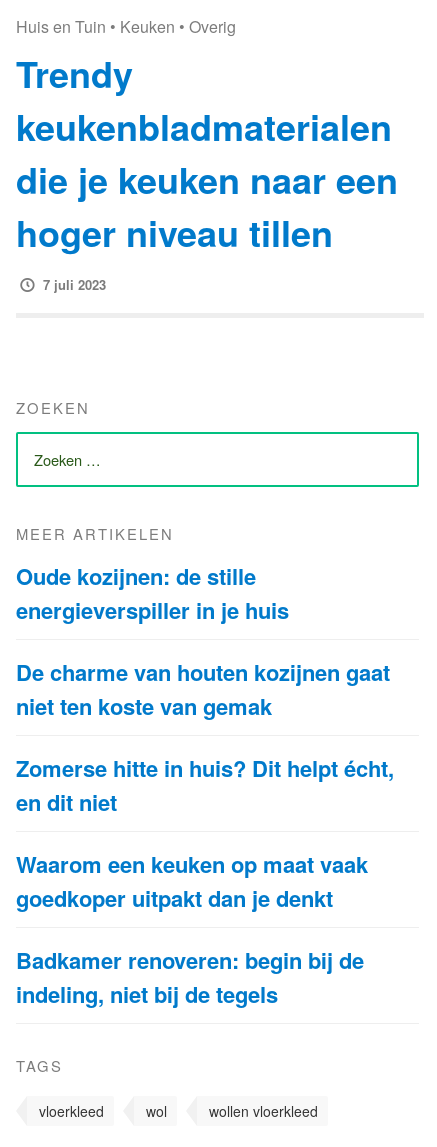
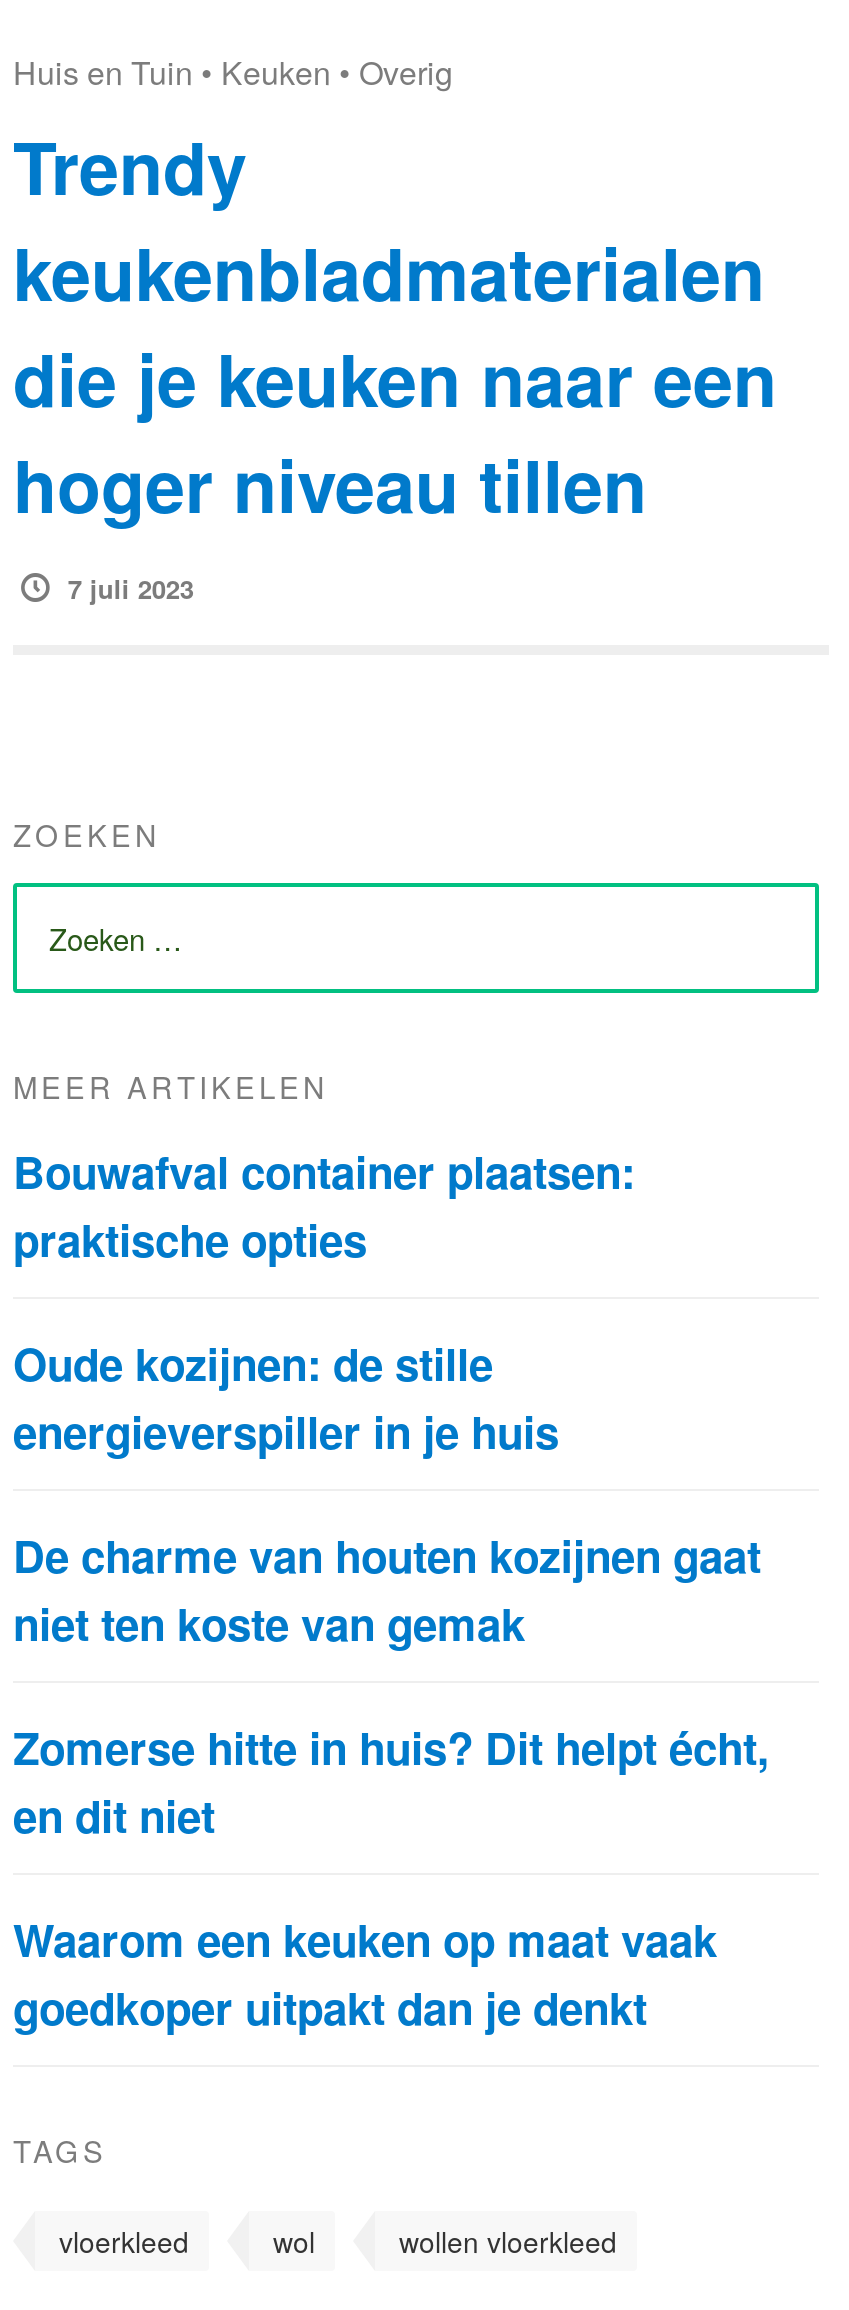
none -> [13,1138,635,1270] Bouwafval container plaatsen: | praktische opties
moved [16,560,394,914] -> [13,1330,769,2038]: Oude kozijnen: de stille | energieverspiller in je huis | De charme van houten kozijnen gaat | niet ten koste van gemak | Zomerse hitte in huis? Dit helpt écht, | en dit niet | Waarom een keuken op maat vaak | goedkoper uitpakt dan je denkt
[16,944,364,1010] Badkamer renoveren: begin bij de | indeling, niet bij de tegels -> none

